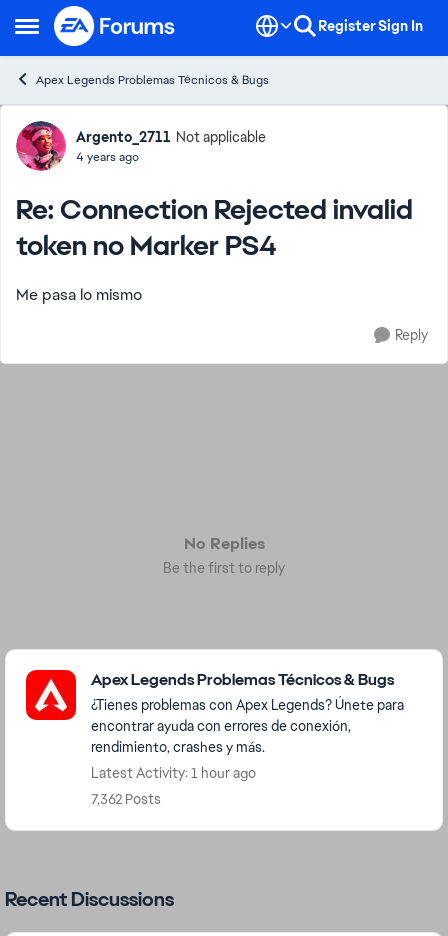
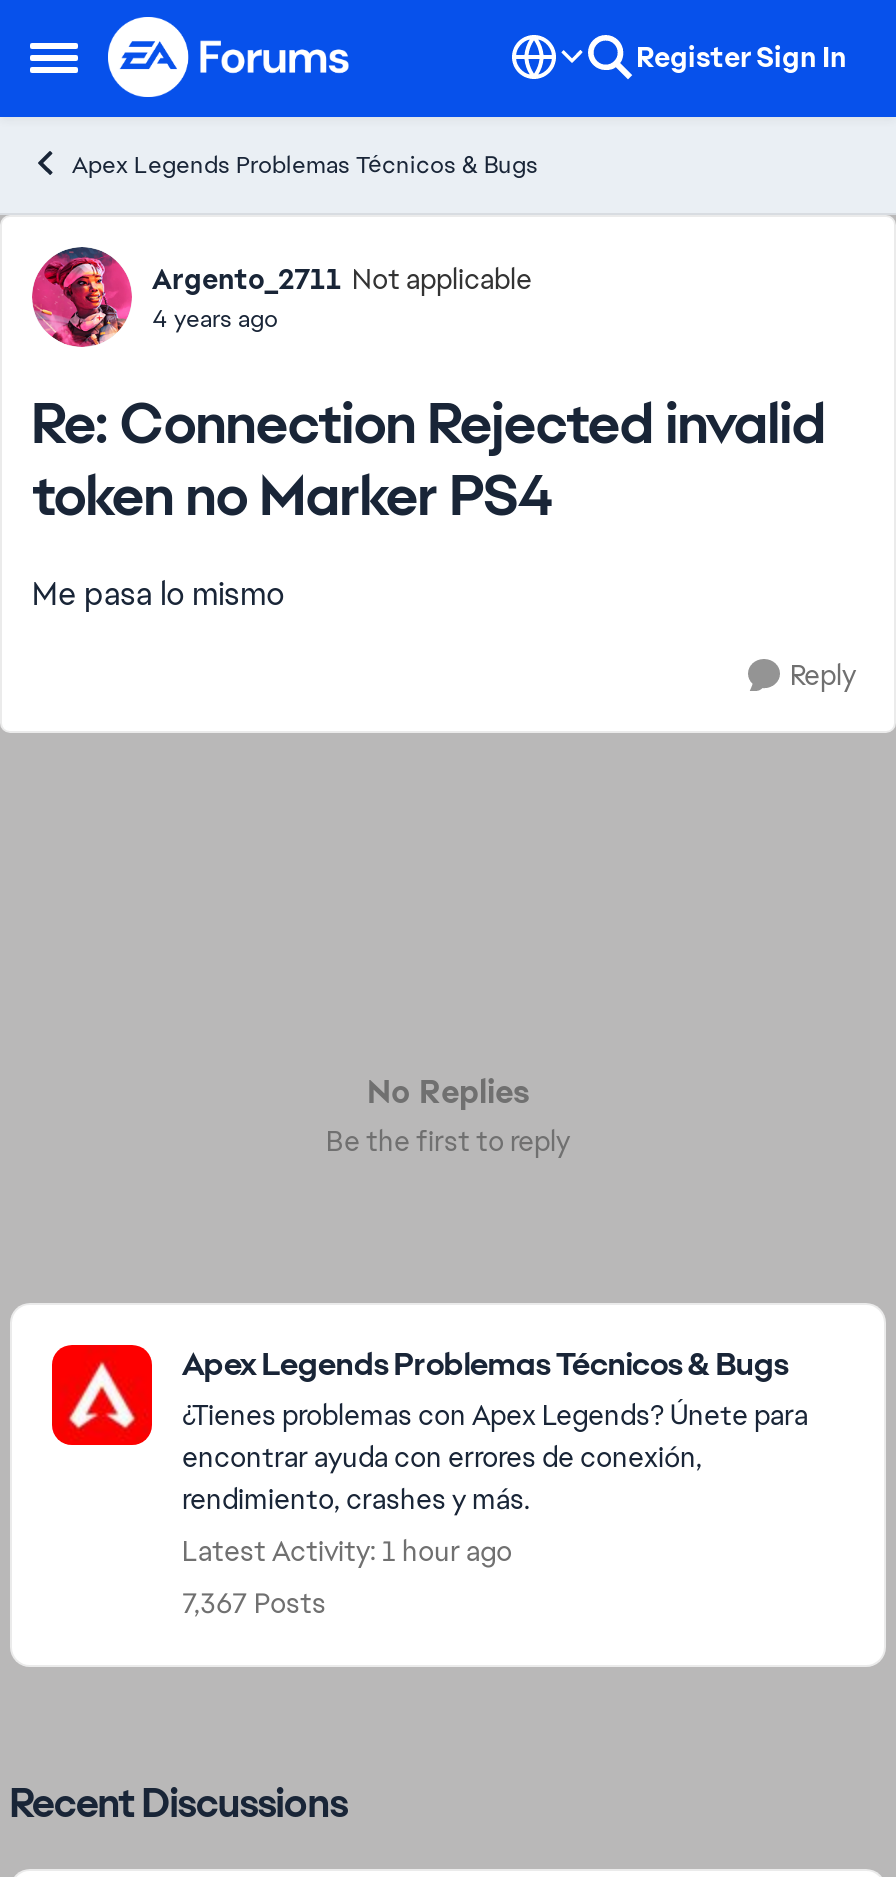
[91,790,161,808] 7,362 Posts -> [182,1585,326,1621] 7,367 Posts

